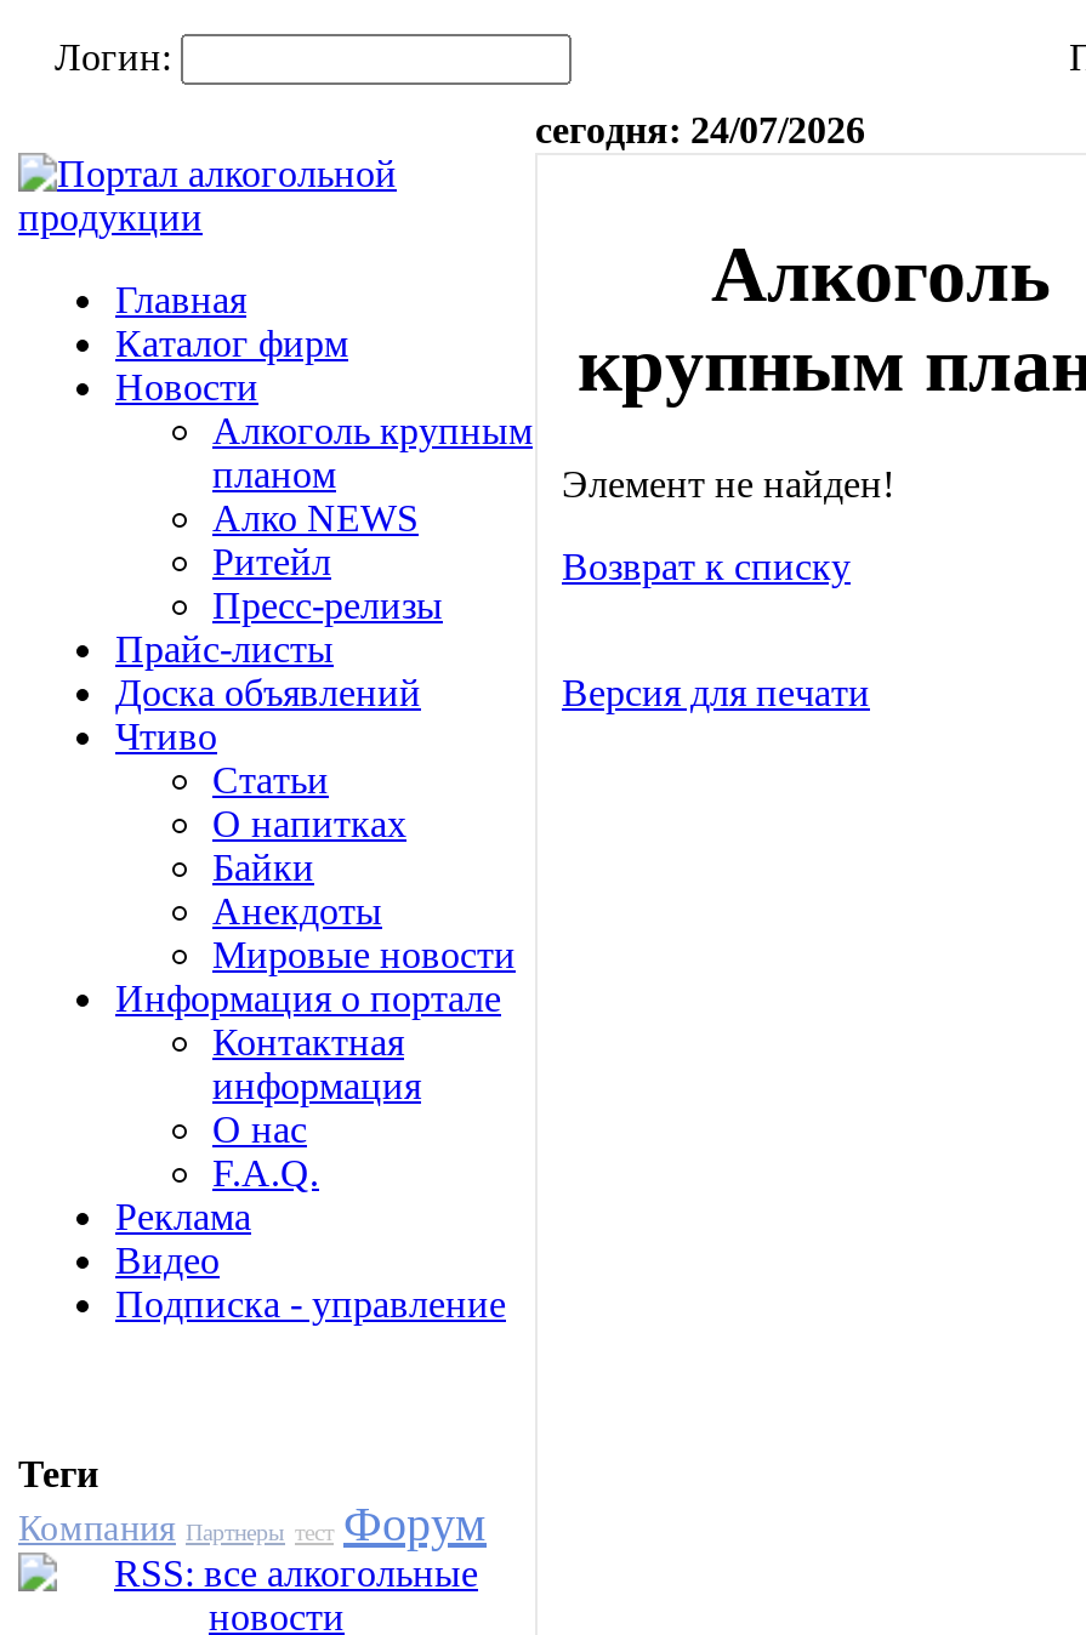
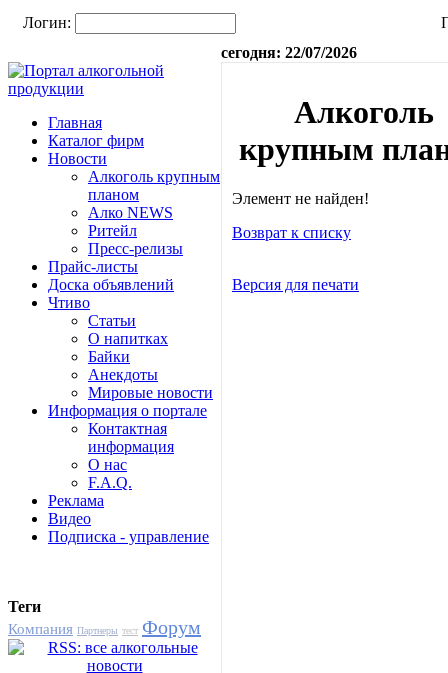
[535,109,865,150] сегодня: 24/07/2026 -> [221,44,357,61] сегодня: 22/07/2026

